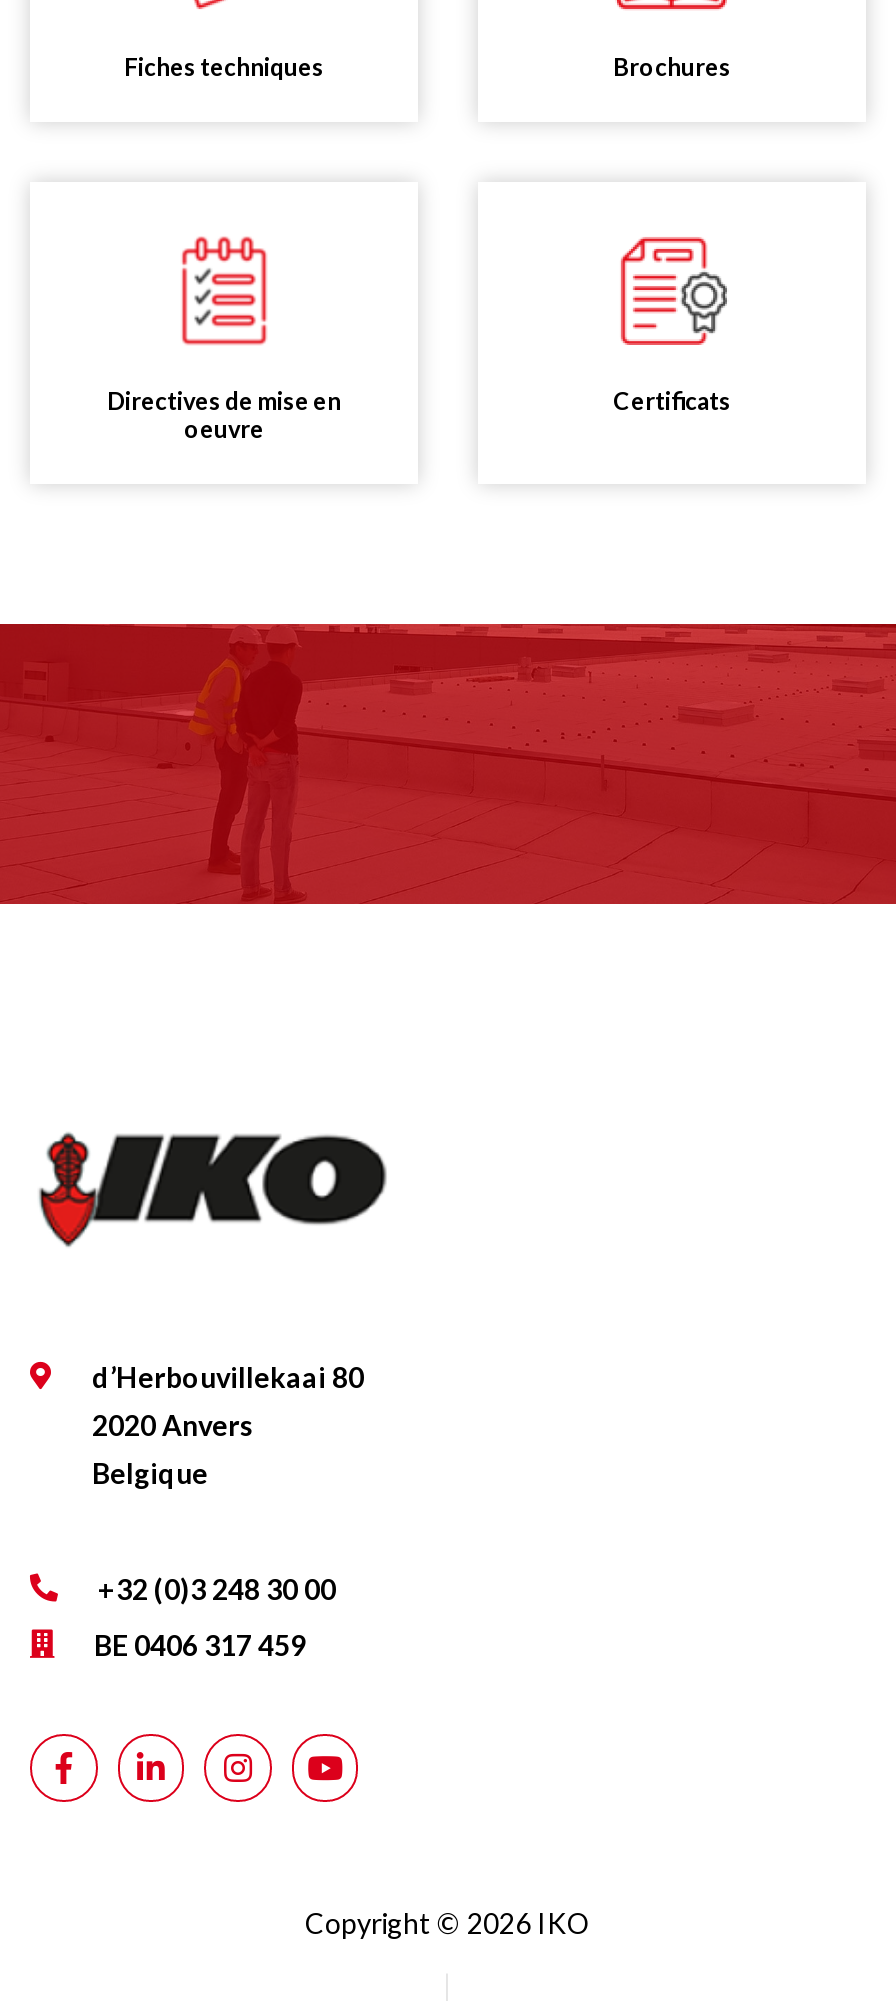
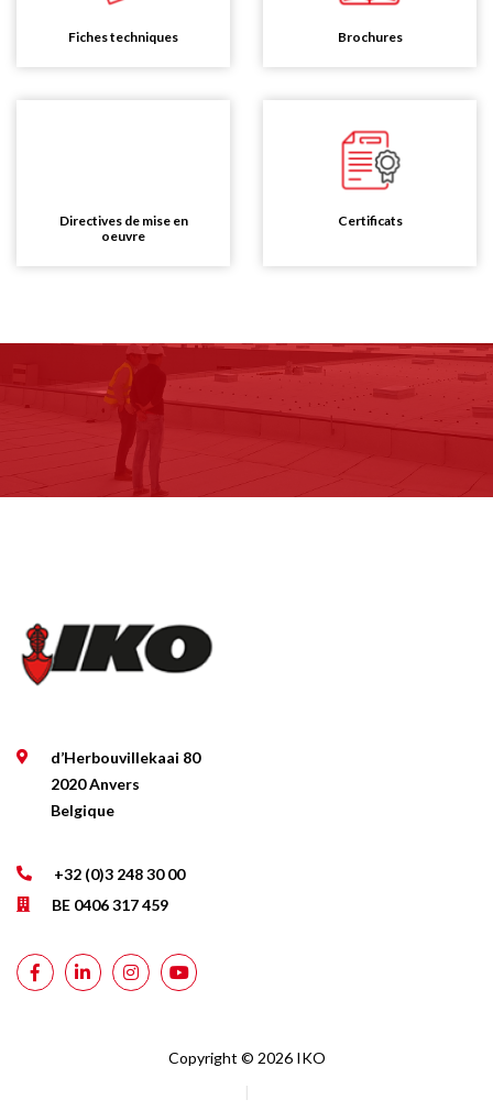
[180,236,268,346] [image] -> none

